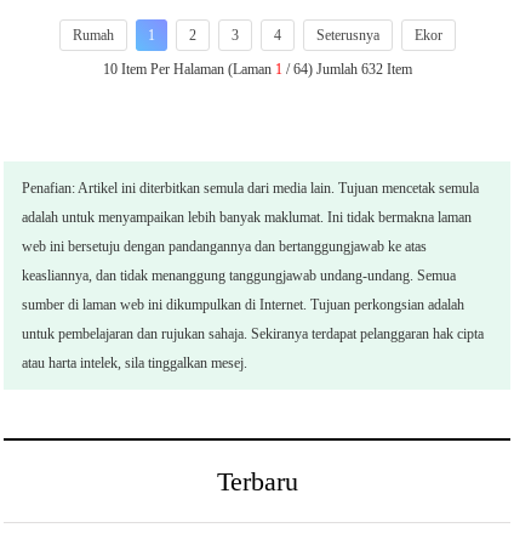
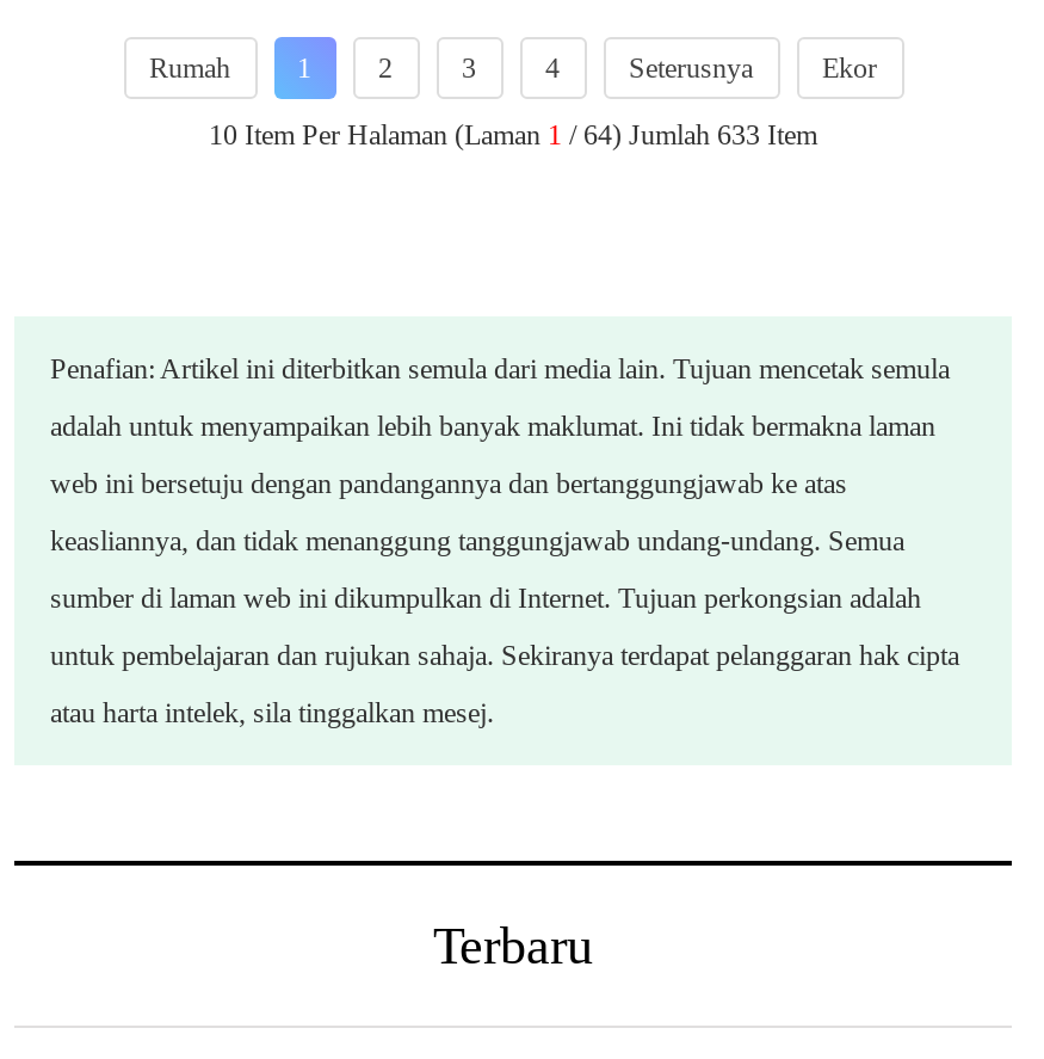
[102,61,412,78] 10 Item Per Halaman (Laman 1 / 64) Jumlah 632 Item -> [209,118,817,152] 10 Item Per Halaman (Laman 1 / 64) Jumlah 633 Item

